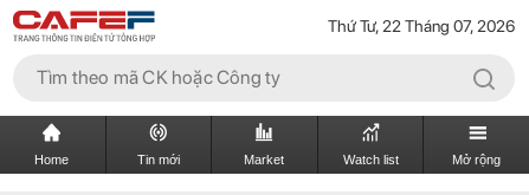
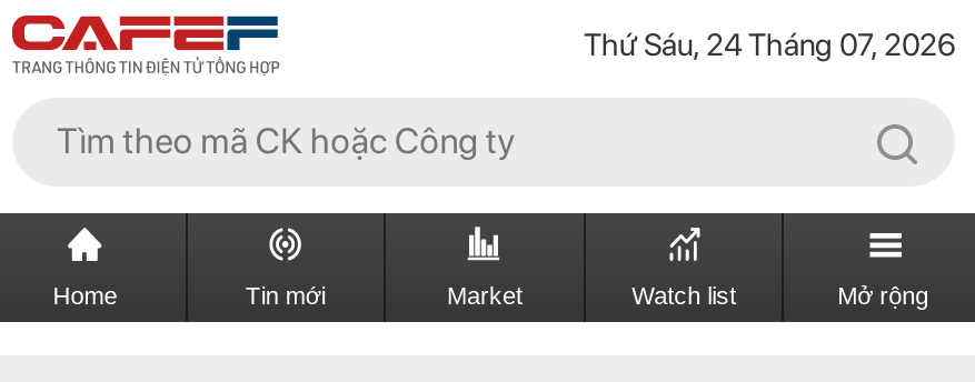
[328,17,515,35] Thứ Tư, 22 Tháng 07, 2026 -> [584,27,955,62] Thứ Sáu, 24 Tháng 07, 2026

